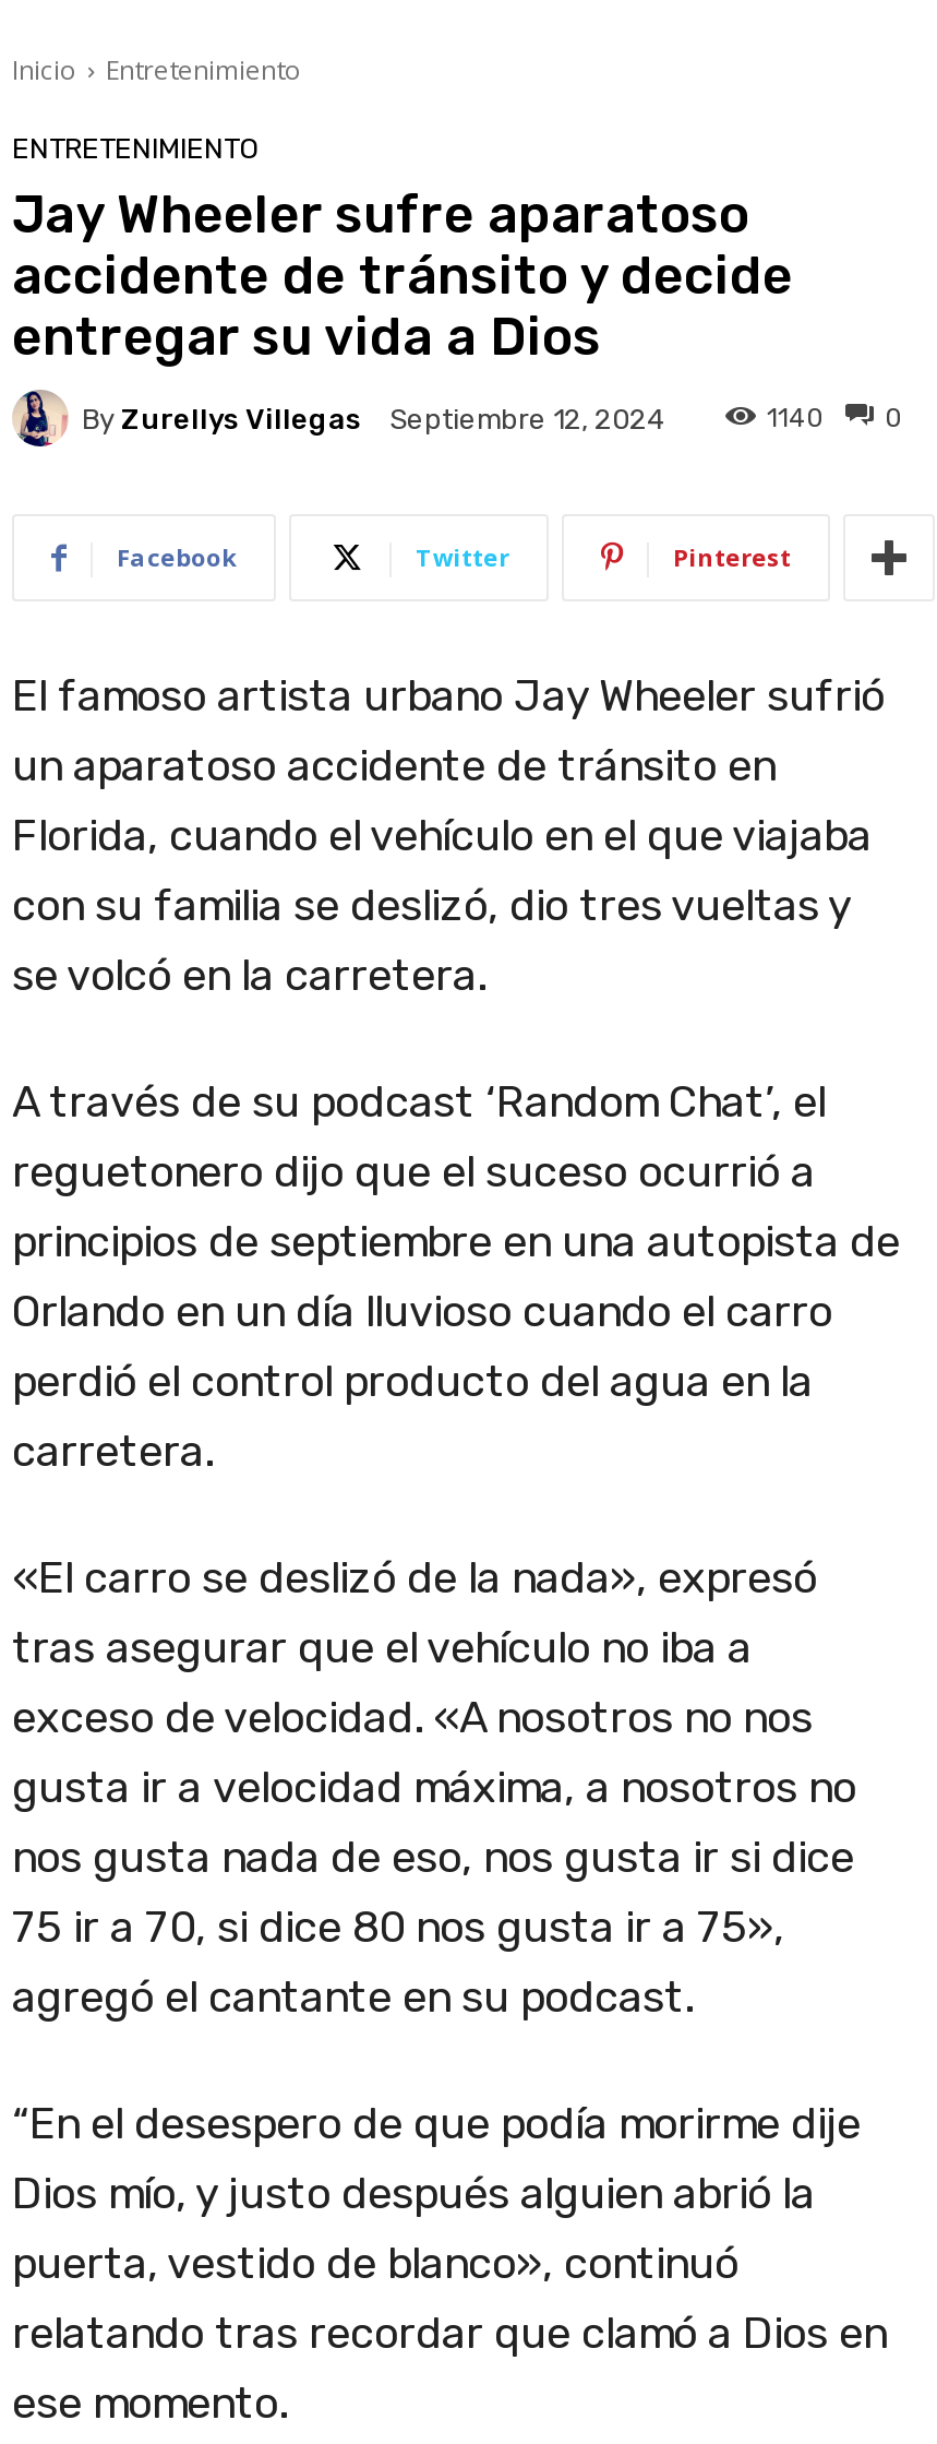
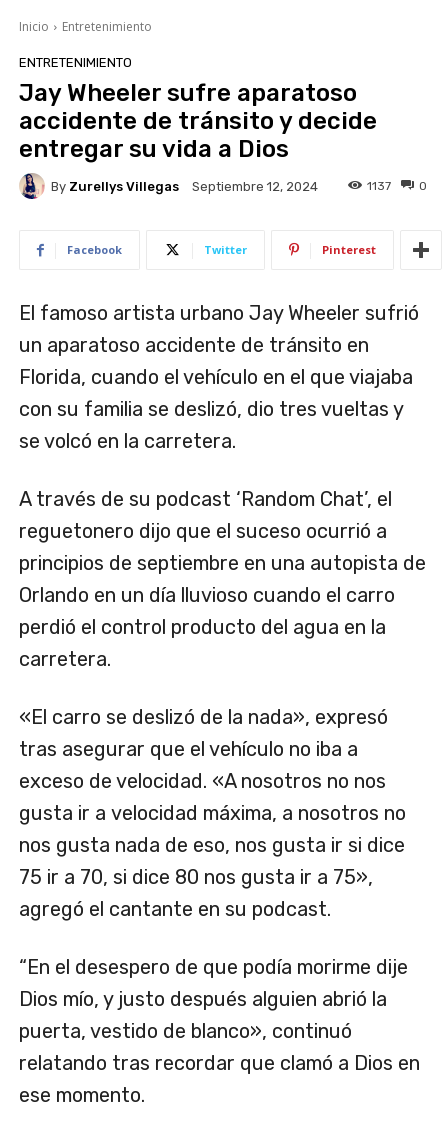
[767,403,902,433] 1140 0 -> [367,179,427,193] 1137 0

